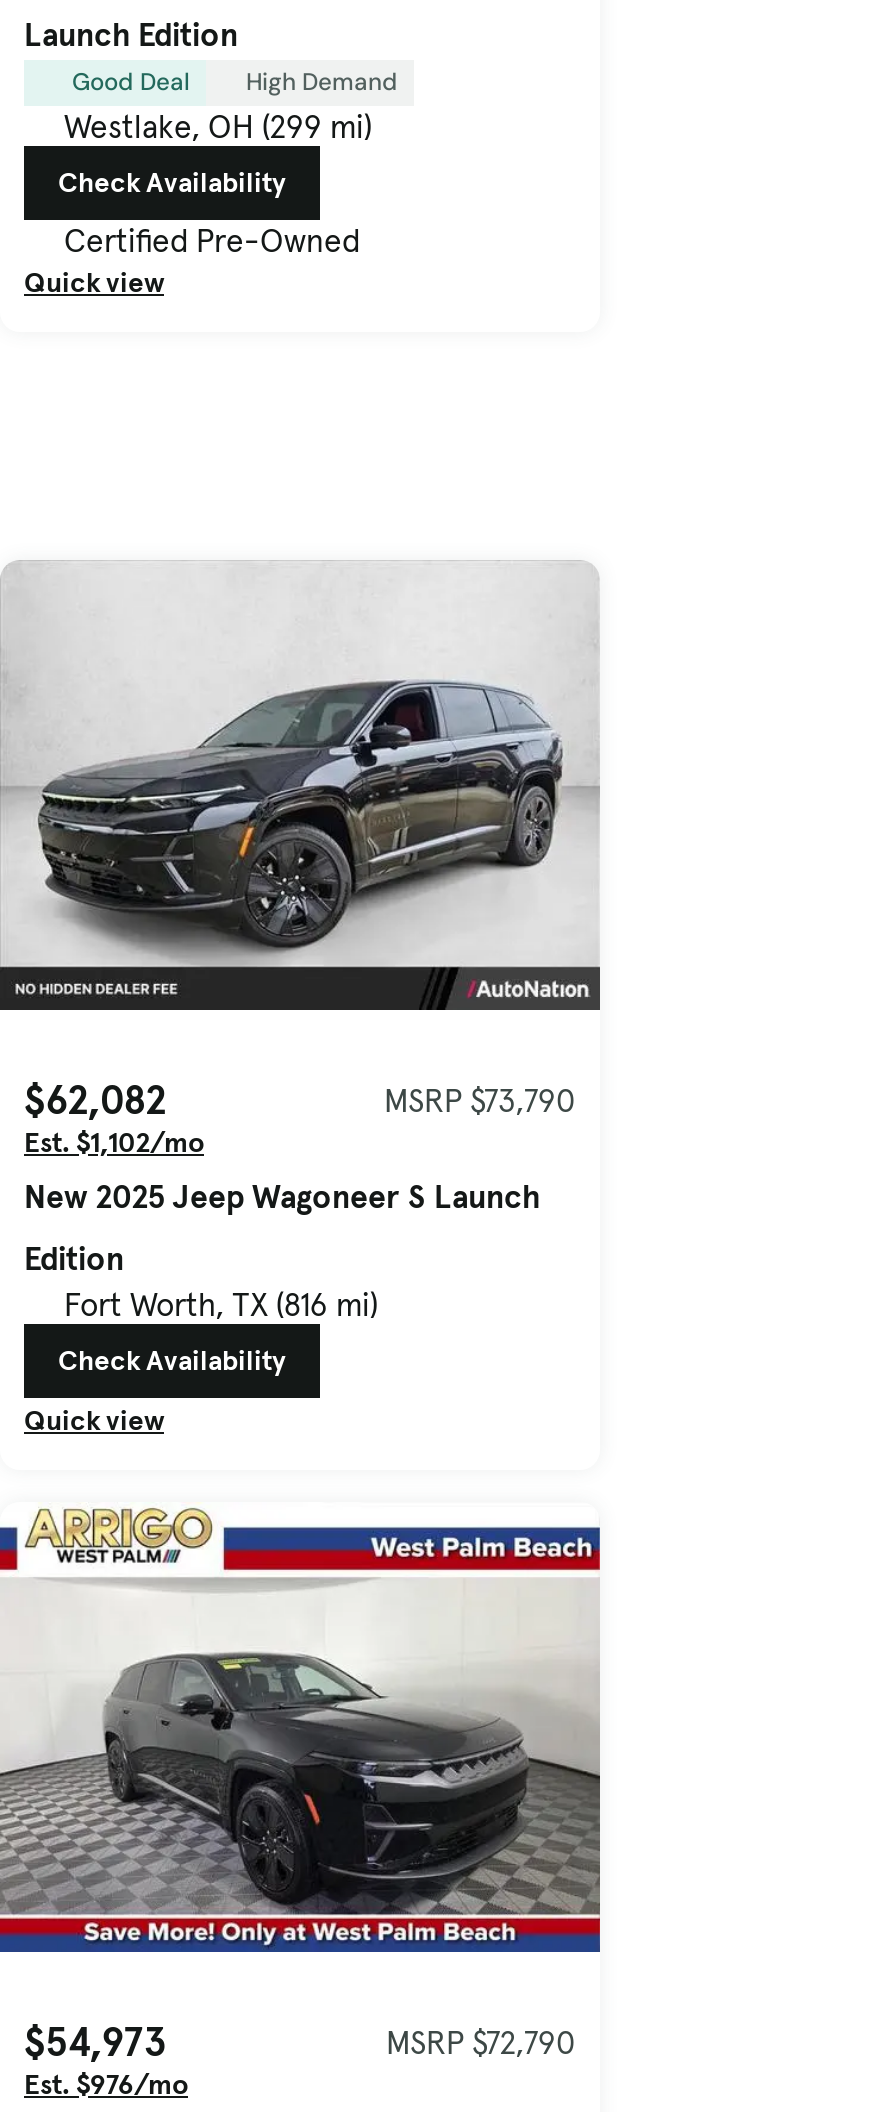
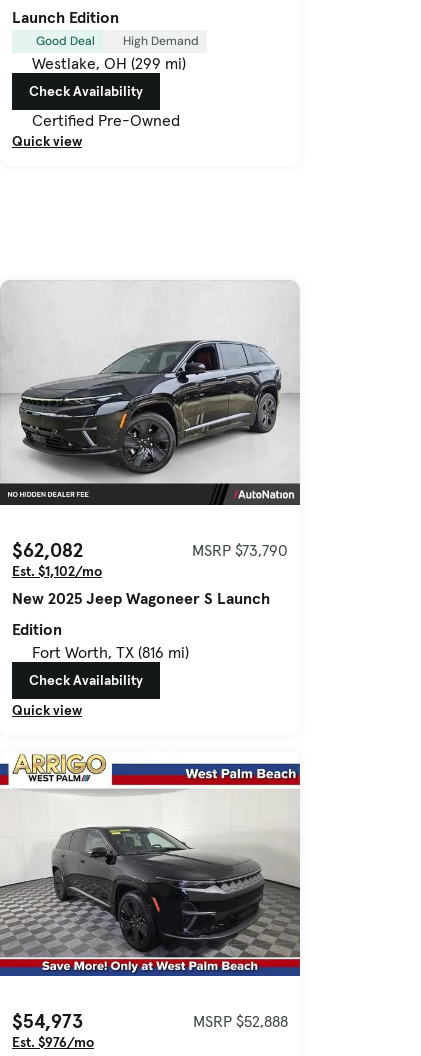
[386,2022,576,2062] MSRP $72,790 -> [193,1011,288,1031] MSRP $52,888

